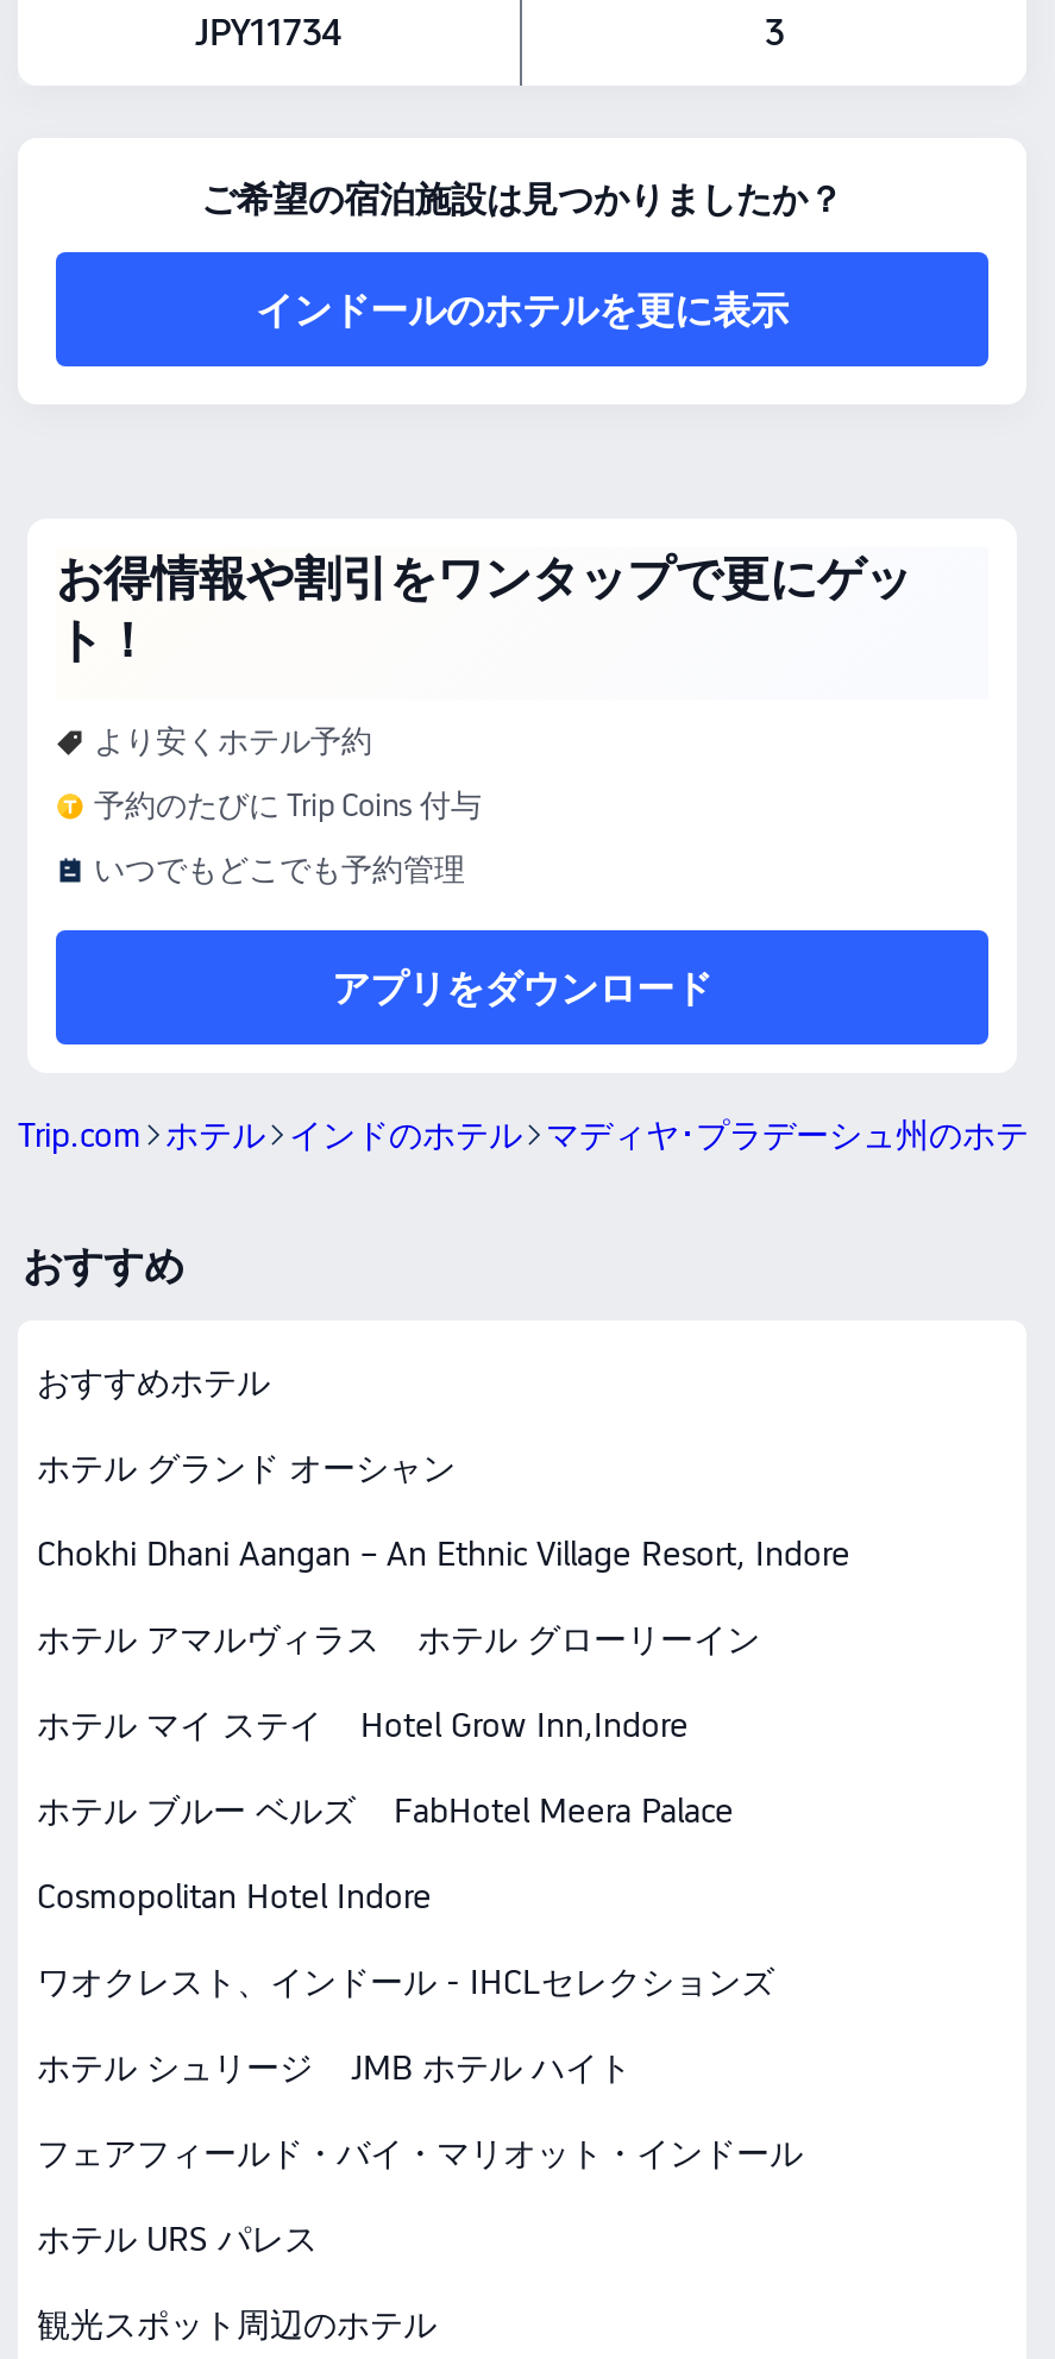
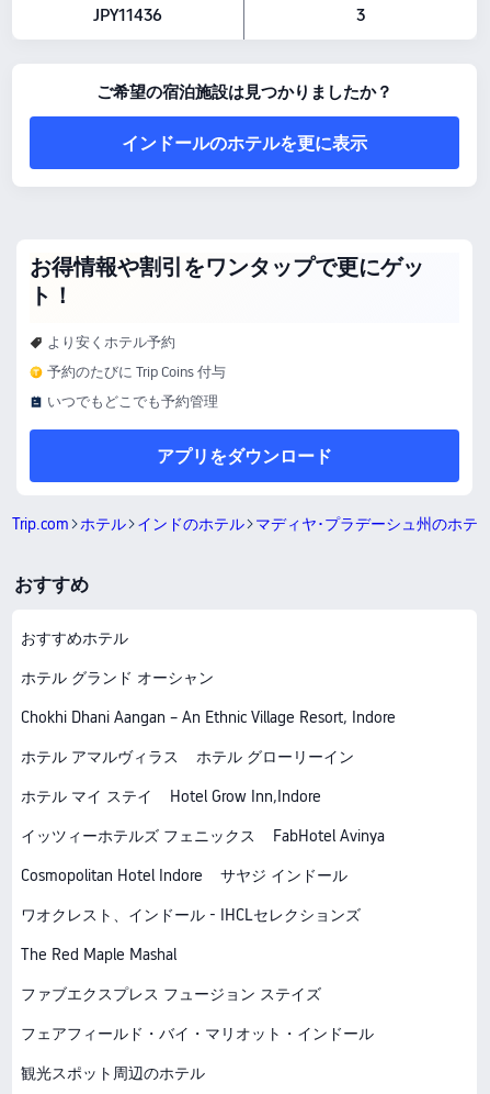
[195,12,343,55] JPY11734 -> [93,5,162,25] JPY11436
[37,1792,734,1830] ホテル ブルー ベルズ | FabHotel Meera Palace -> [21,827,385,845] イッツィーホテルズ フェニックス | FabHotel Avinya
none -> [220,867,347,884] サヤジ インドール
[37,2049,632,2087] ホテル シュリージ | JMB ホテル ハイト -> [21,946,321,1003] The Red Maple Mashal | ファブエクスプレス フュージョン ステイズ
moved [37,2134,803,2172] -> [21,1025,374,1042]: フェアフィールド・バイ・マリオット・インドール
[37,2220,318,2258] ホテル URS パレス -> none

